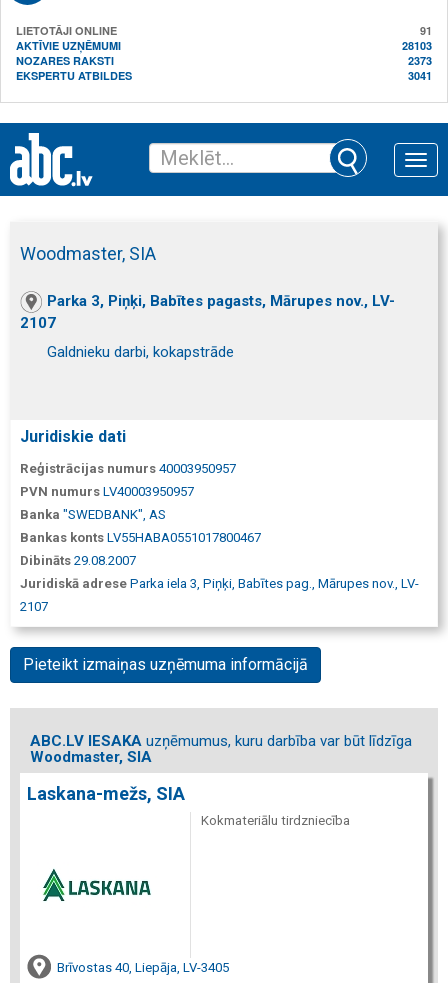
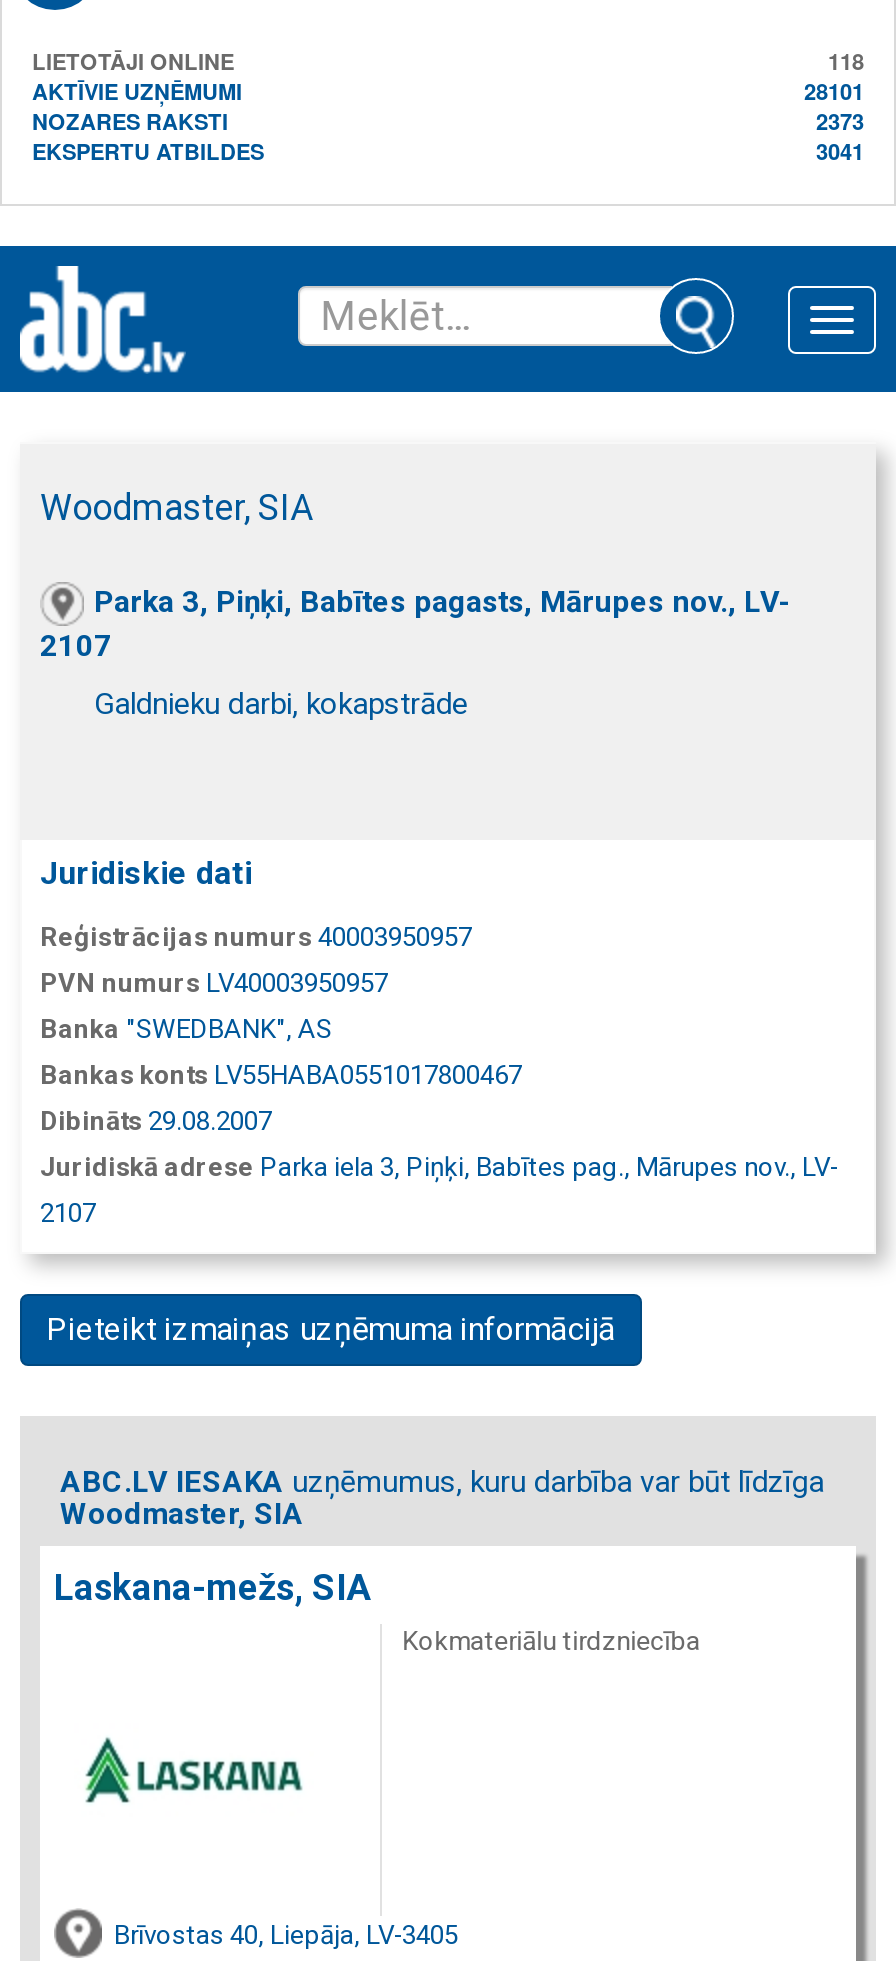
[420,23,432,38] 91 -> [828,46,864,76] 118
[402,38,432,53] 28103 -> [804,76,864,106] 28101

